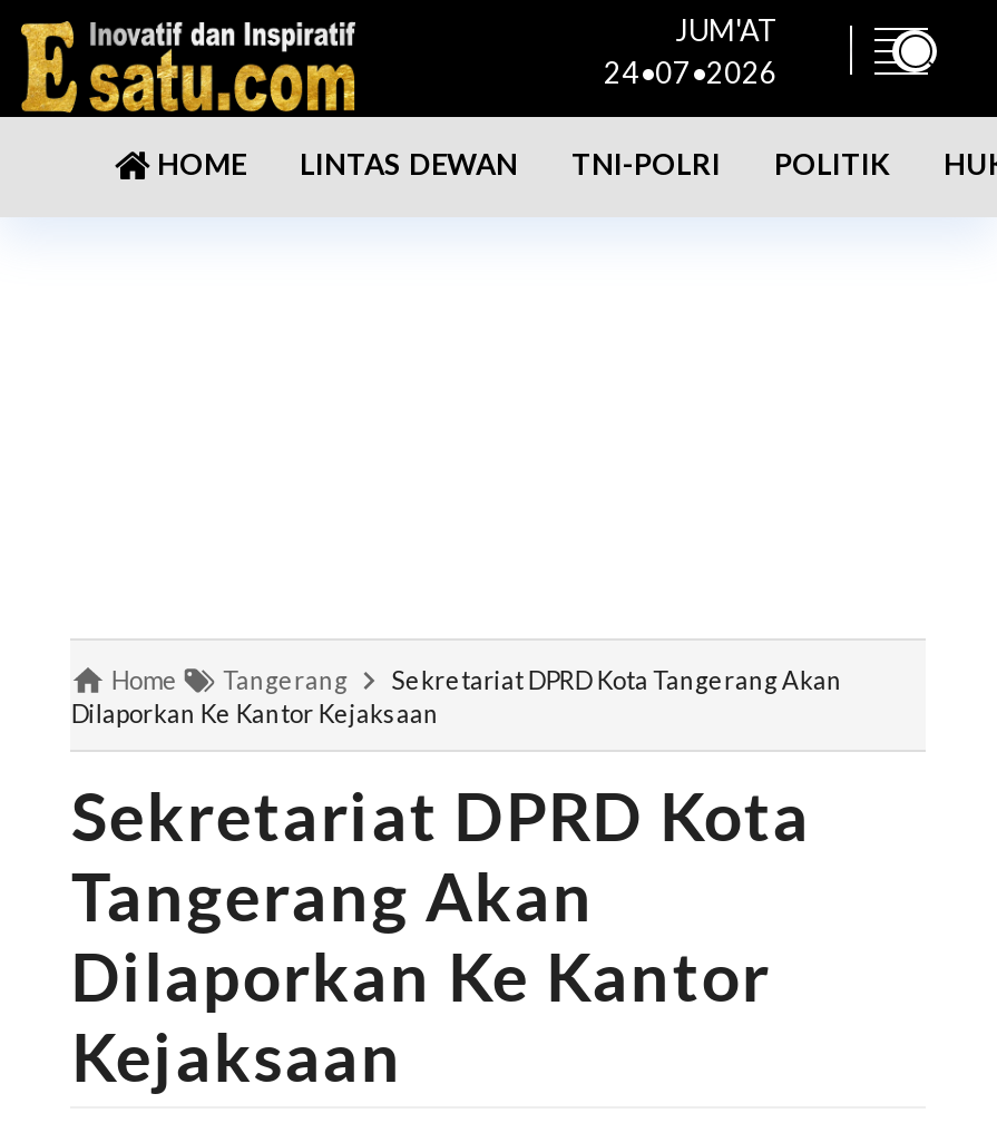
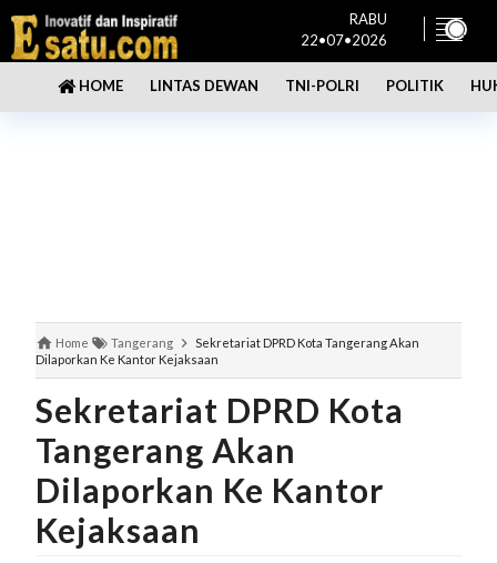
[604,12,778,90] JUM'AT | 24•07•2026 -> [301,10,388,49] RABU | 22•07•2026

